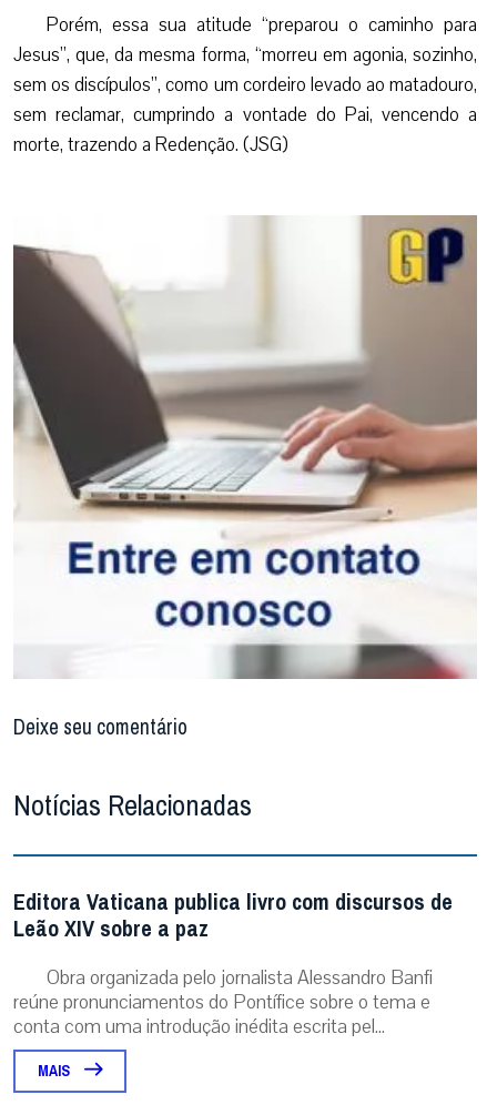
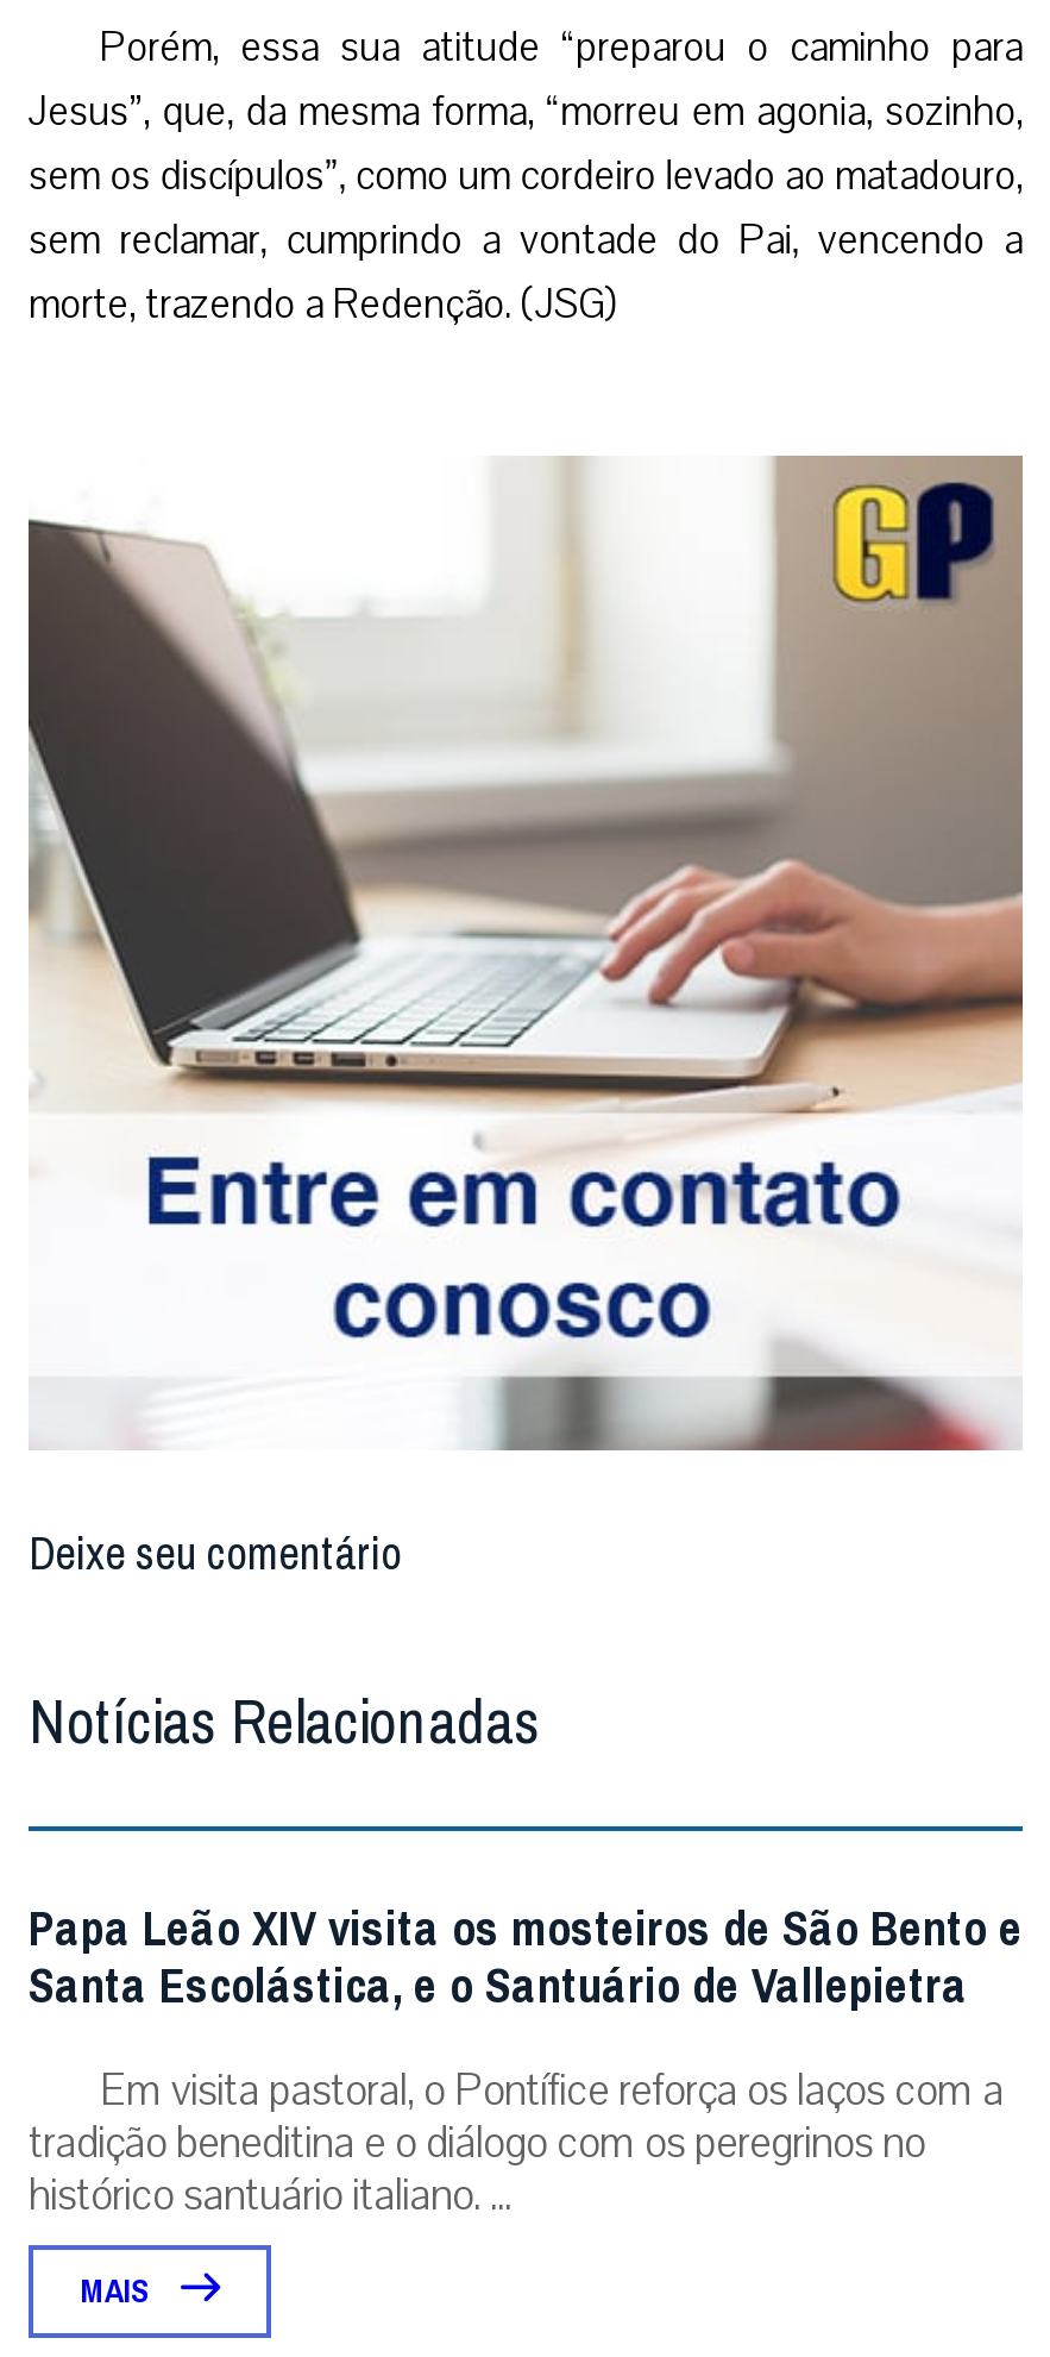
[13,882,453,1039] Editora Vaticana publica livro com discursos de | Leão XIV sobre a paz | Obra organizada pelo jornalista Alessandro Banfi | reúne pronunciamentos do Pontífice sobre o tema e | conta com uma introdução inédita escrita pel... -> [29,1885,1023,2223] Papa Leão XIV visita os mosteiros de São Bento e | Santa Escolástica, e o Santuário de Vallepietra | Em visita pastoral, o Pontífice reforça os laços com a | tradição beneditina e o diálogo com os peregrinos no | histórico santuário italiano. ...

